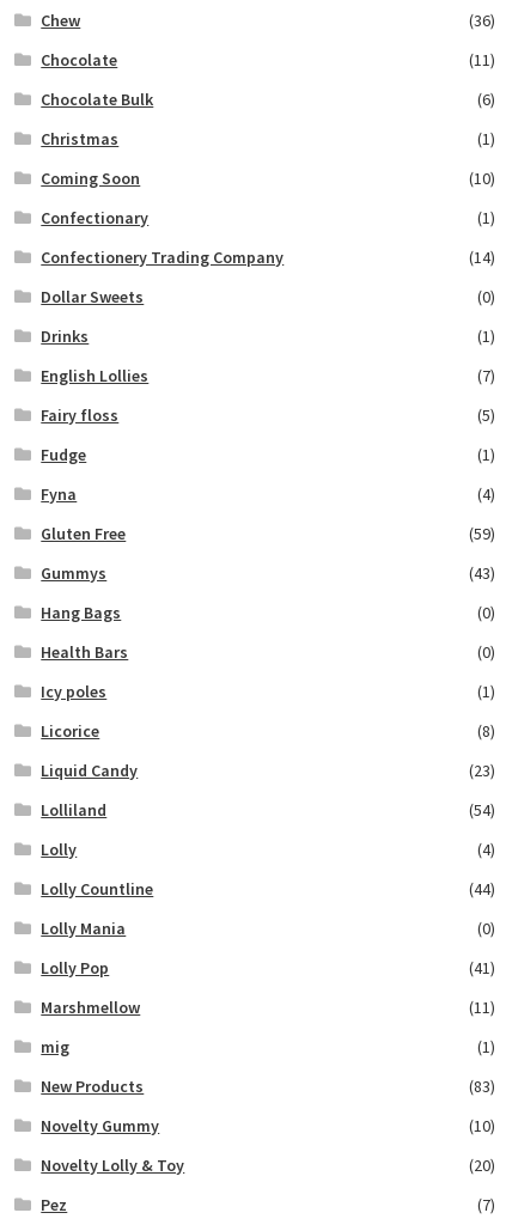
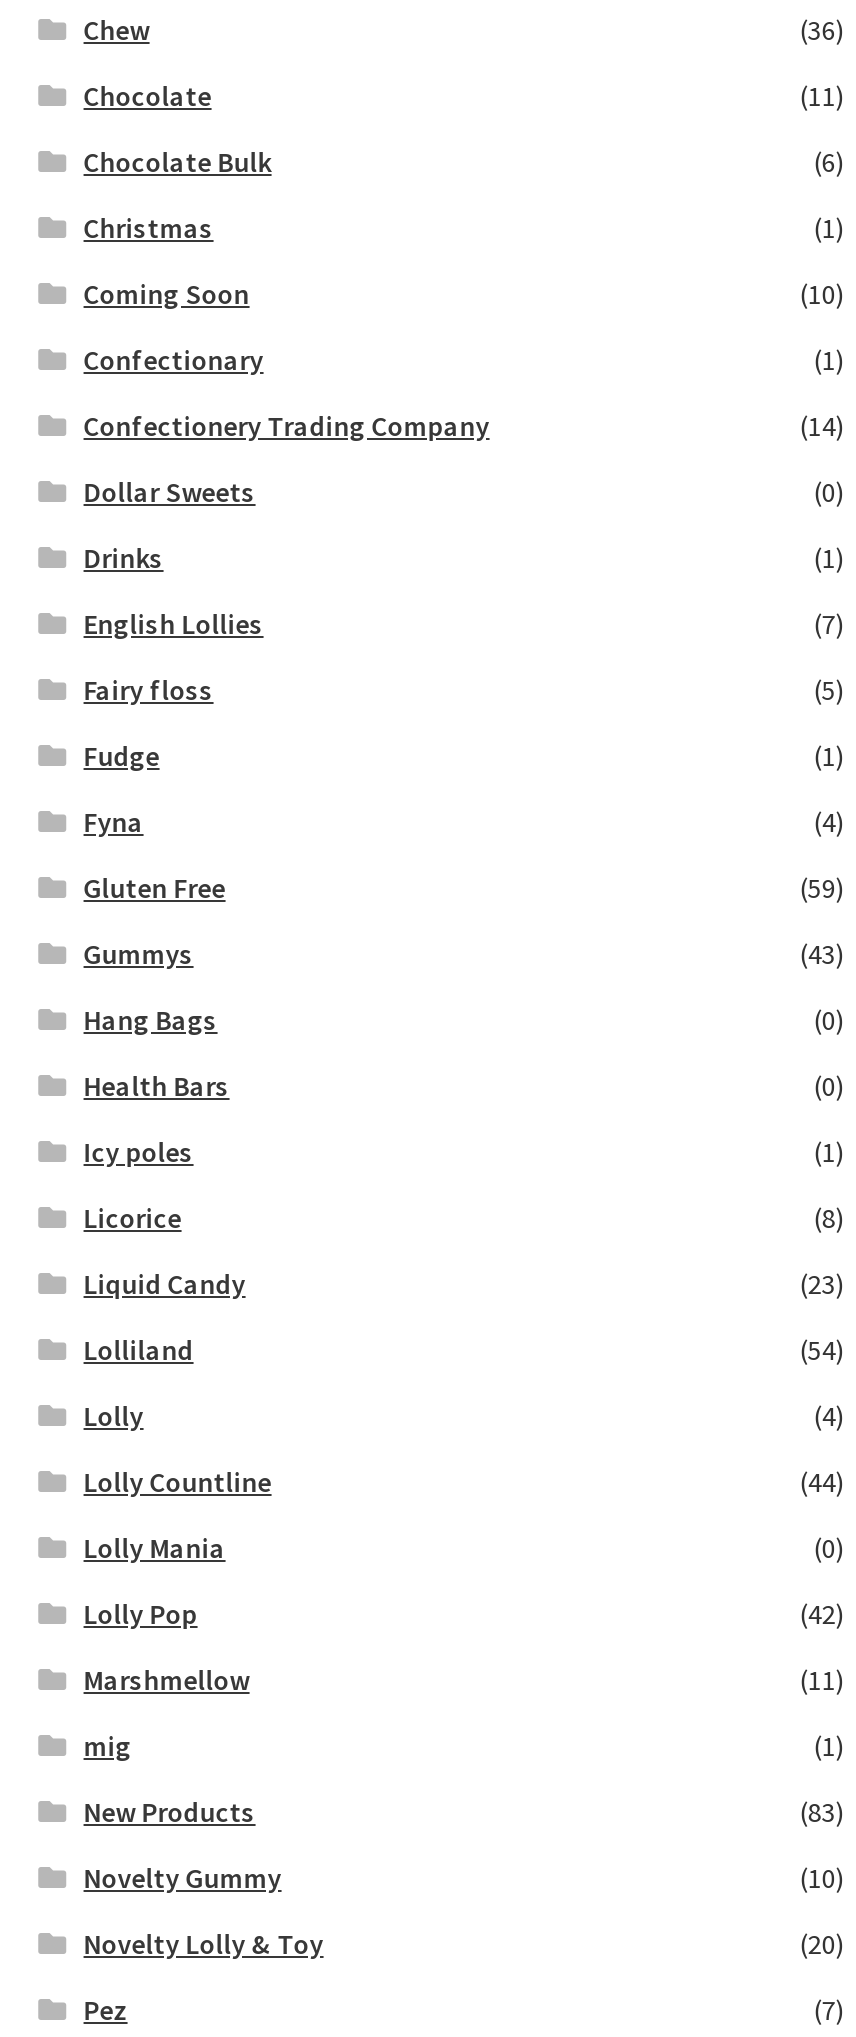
[469,957,496,978] (41) -> [800,1596,844,1632] (42)

